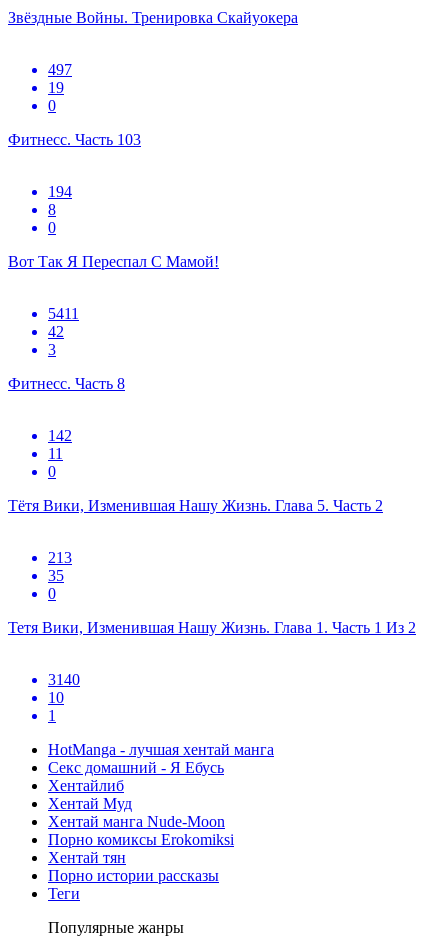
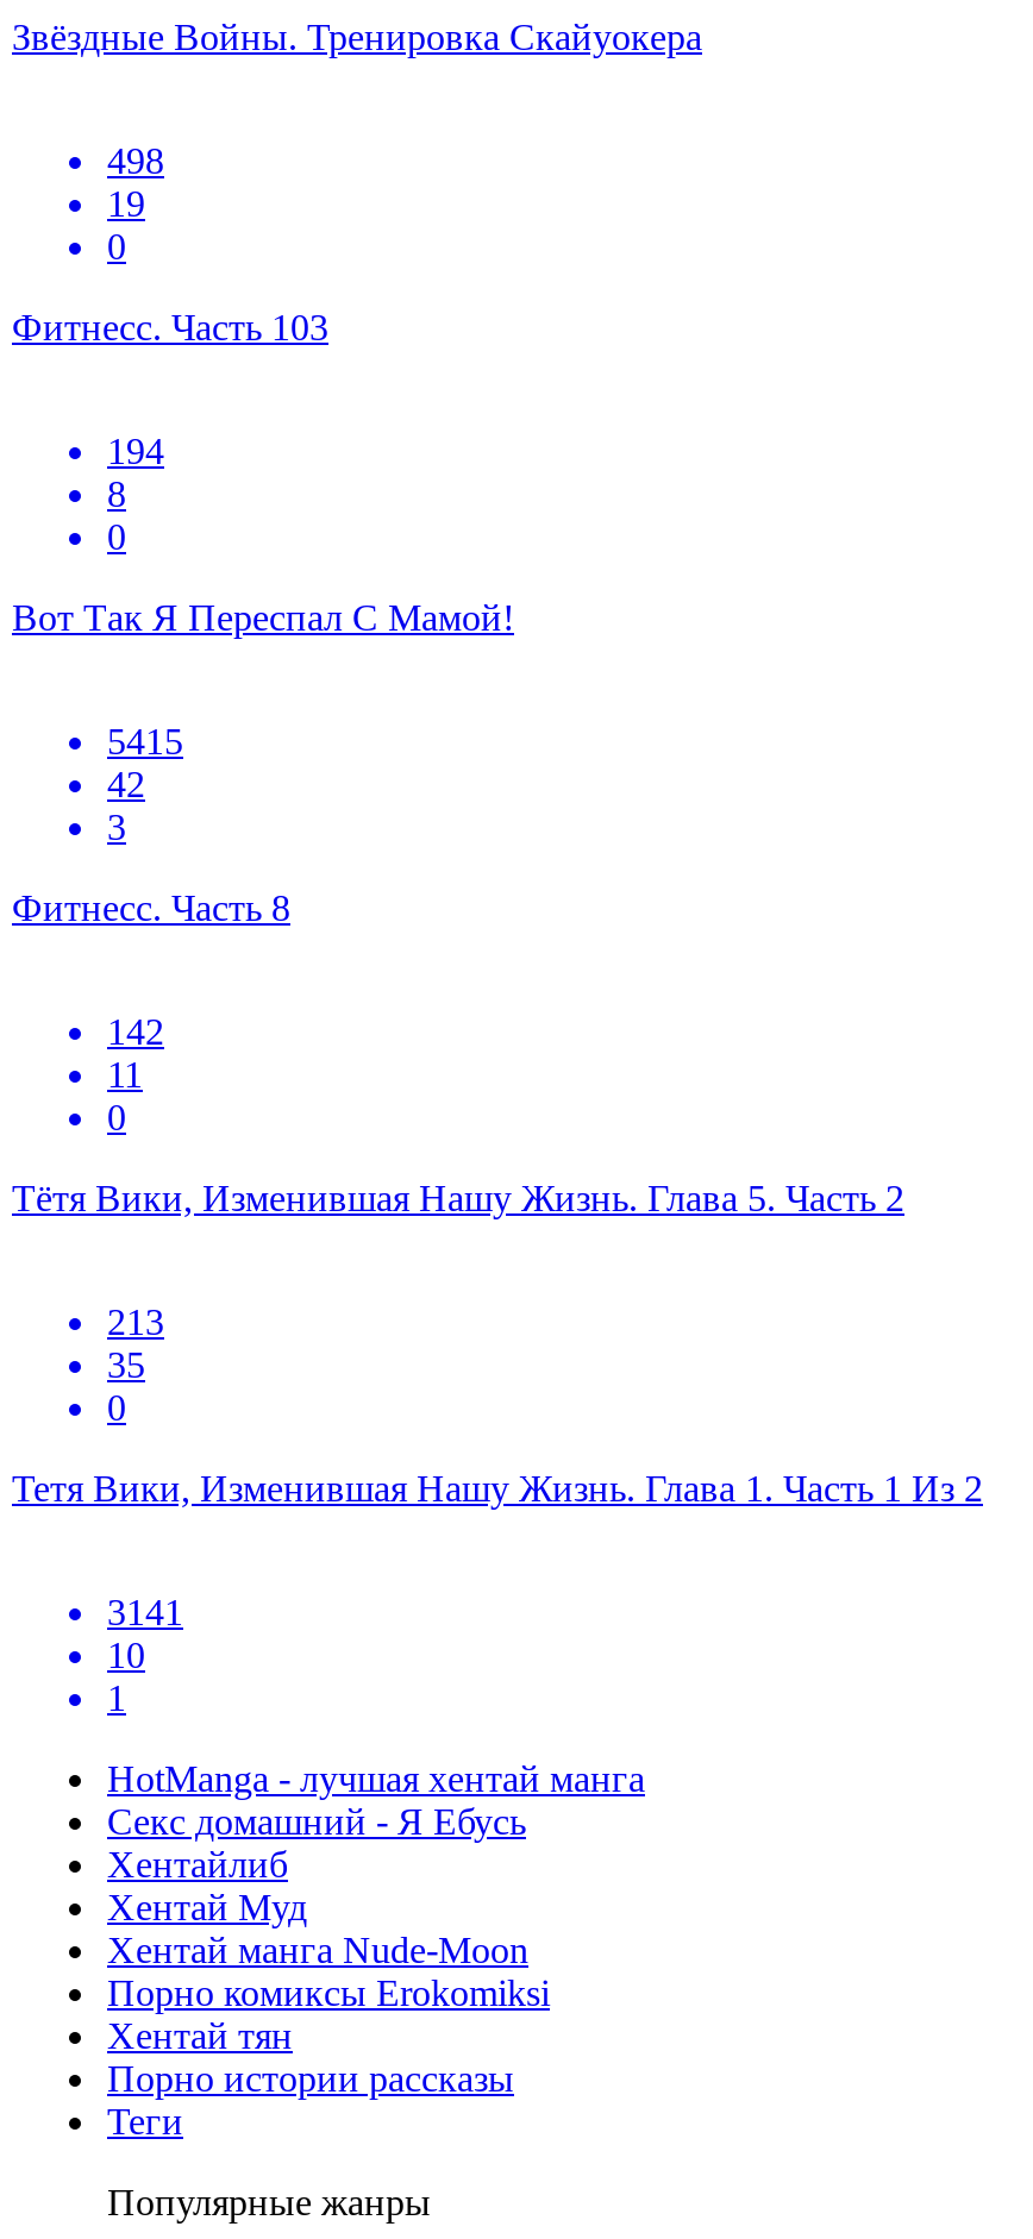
[48,61,72,78] 497 -> [107,140,164,180] 498
[48,305,79,322] 5411 -> [107,720,183,761] 5415
[48,671,80,688] 3140 -> [107,1591,183,1632] 3141

